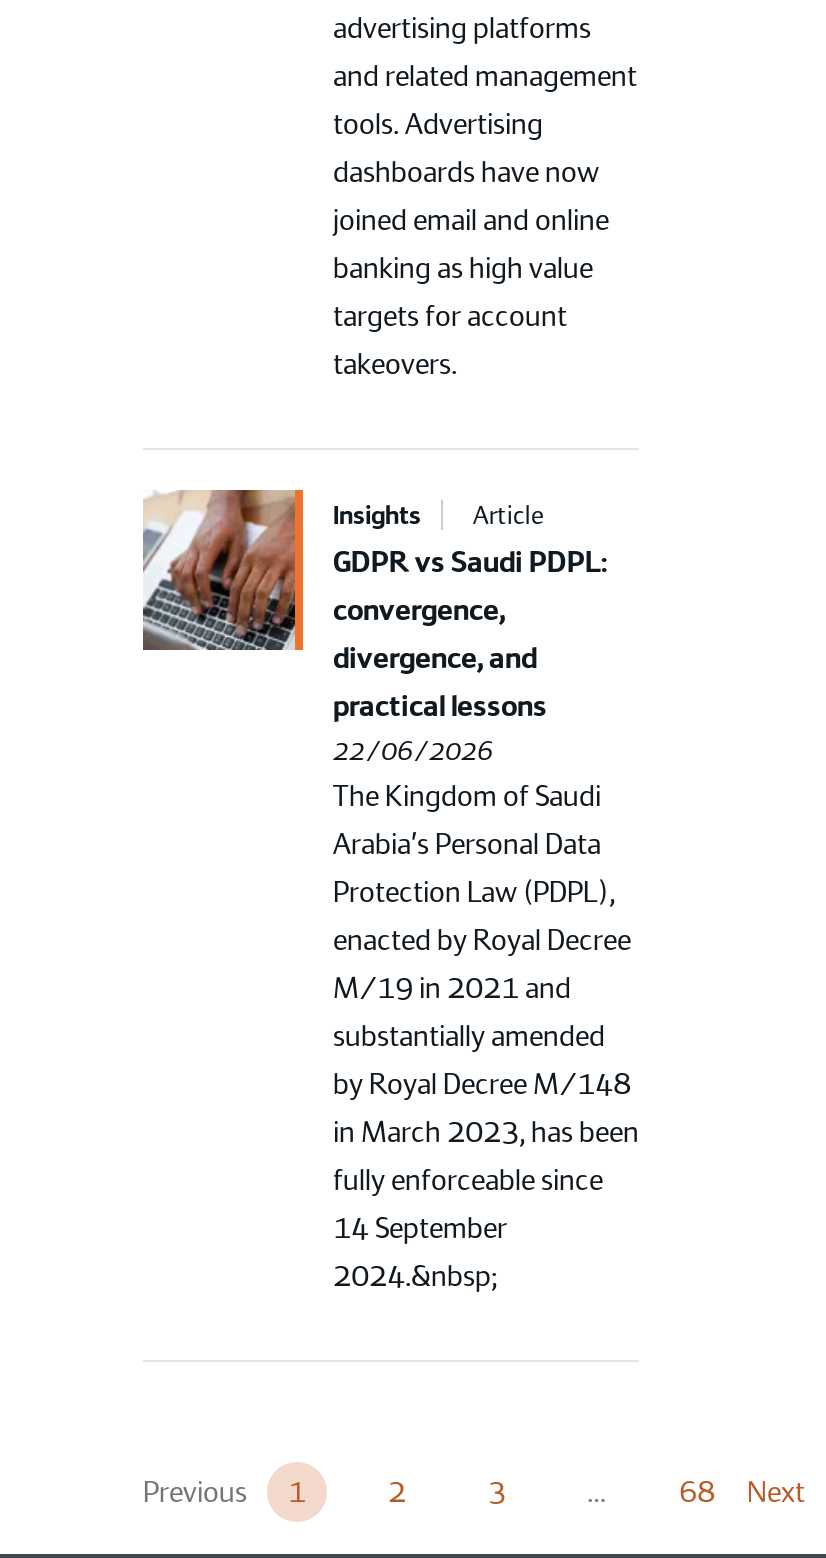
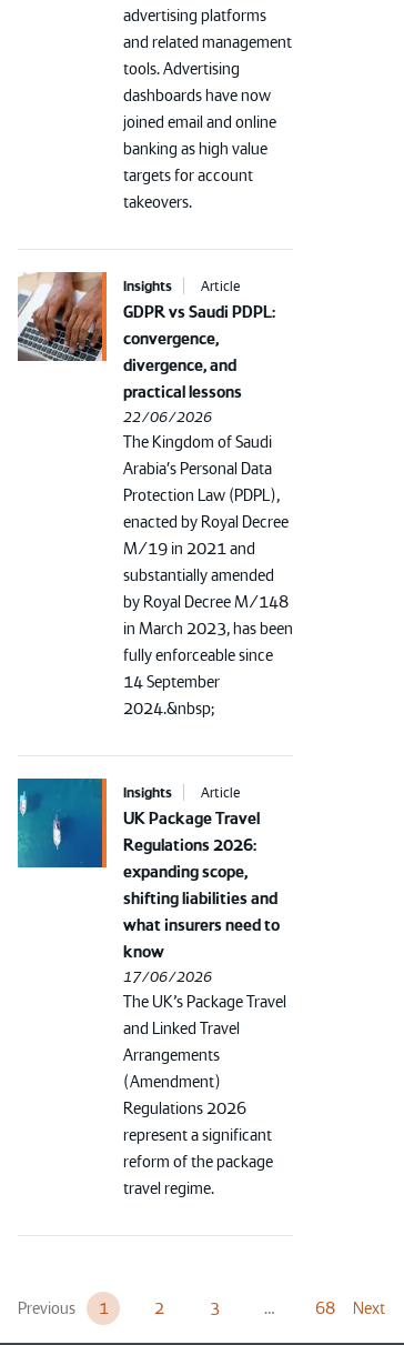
none -> [17,777,286,1197] [image] | Insights | Article | UK Package Travel | Regulations 2026: | expanding scope, | shifting liabilities and | what insurers need to | know | 17/06/2026 | The UK’s Package Travel | and Linked Travel | Arrangements | (Amendment) | Regulations 2026 | represent a significant | reform of the package | travel regime.

